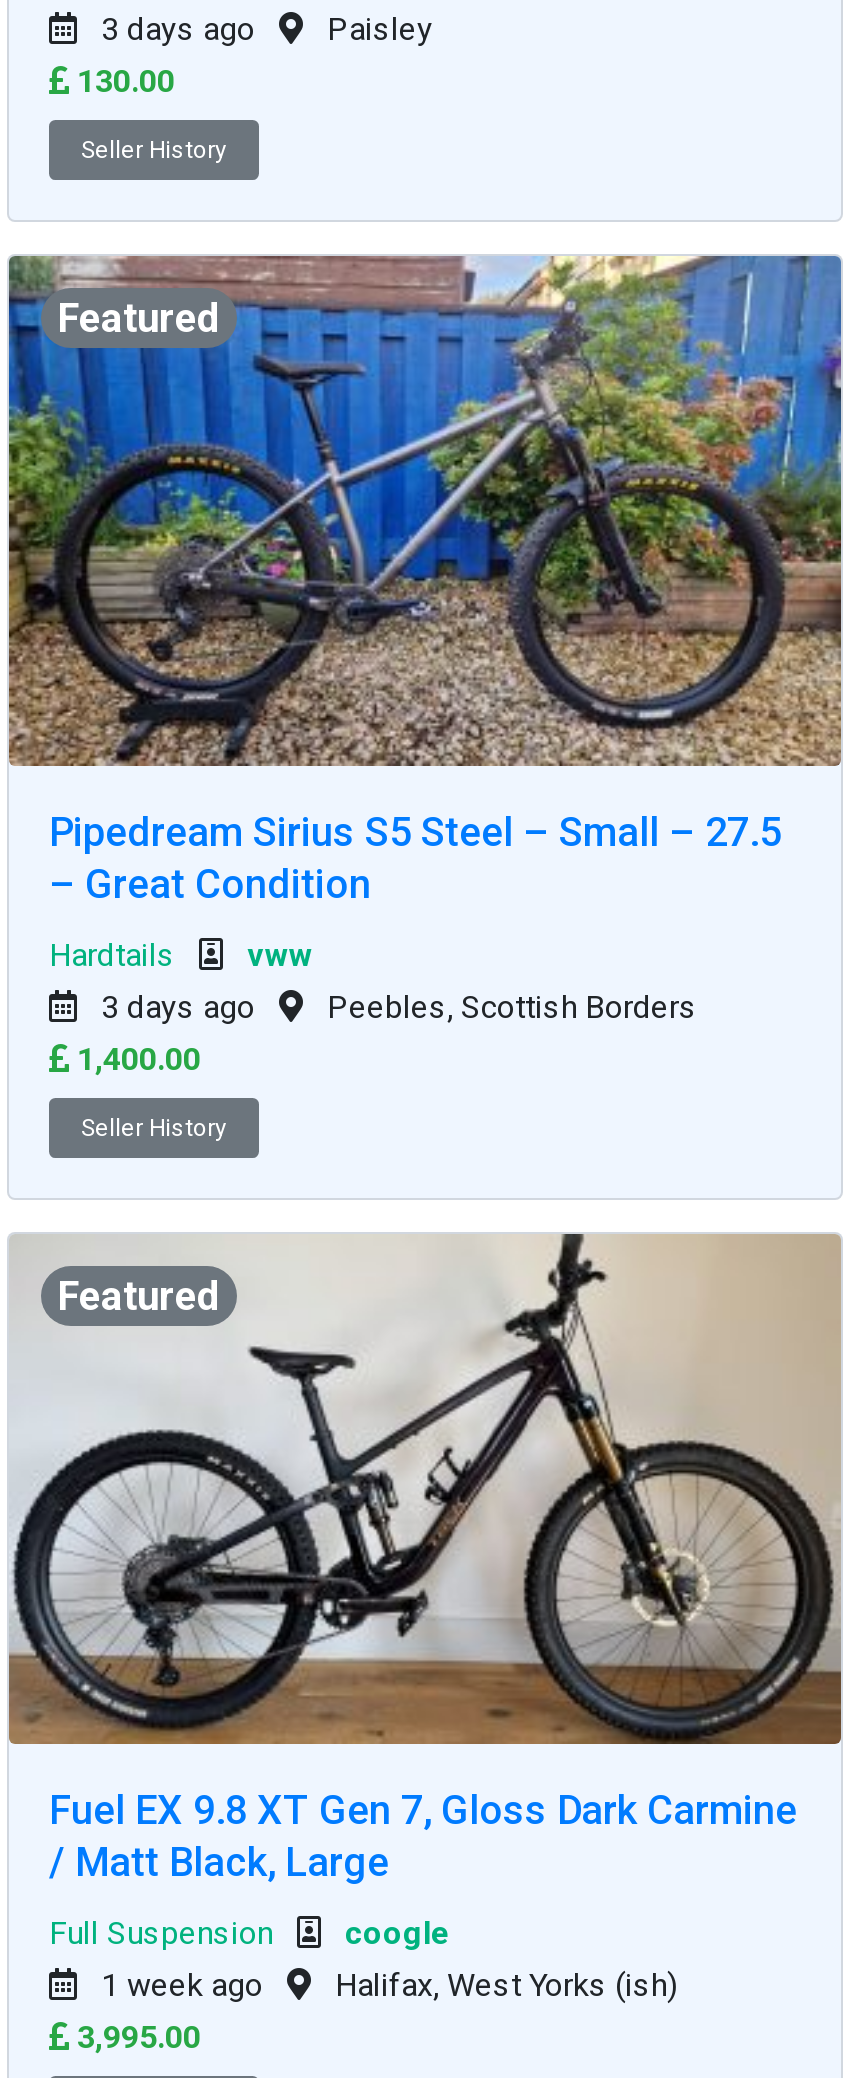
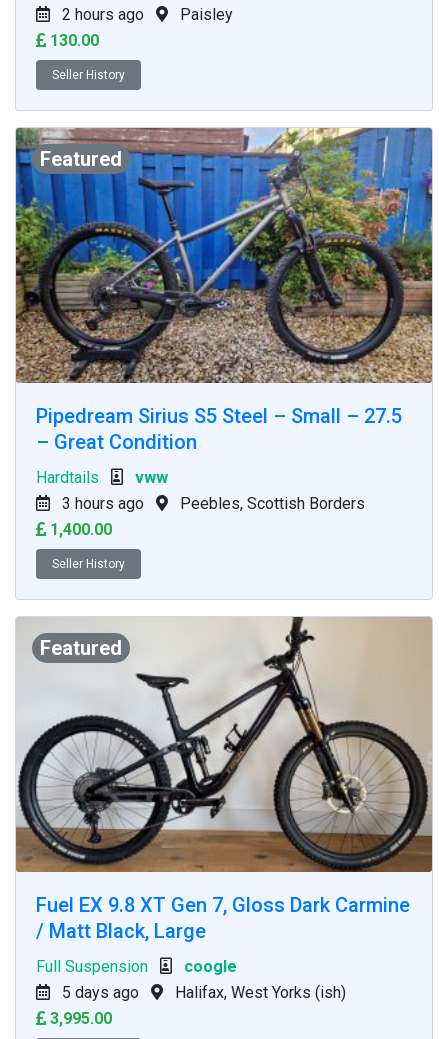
[93,10,433,48] 3 days ago Paisley -> [58,5,233,24] 2 hours ago Paisley
[93,988,697,1026] 3 days ago Peebles, Scottish Borders -> [58,494,365,513] 3 hours ago Peebles, Scottish Borders
[93,1966,677,2004] 1 week ago Halifax, West Yorks (ish) -> [58,983,346,1002] 5 days ago Halifax, West Yorks (ish)

